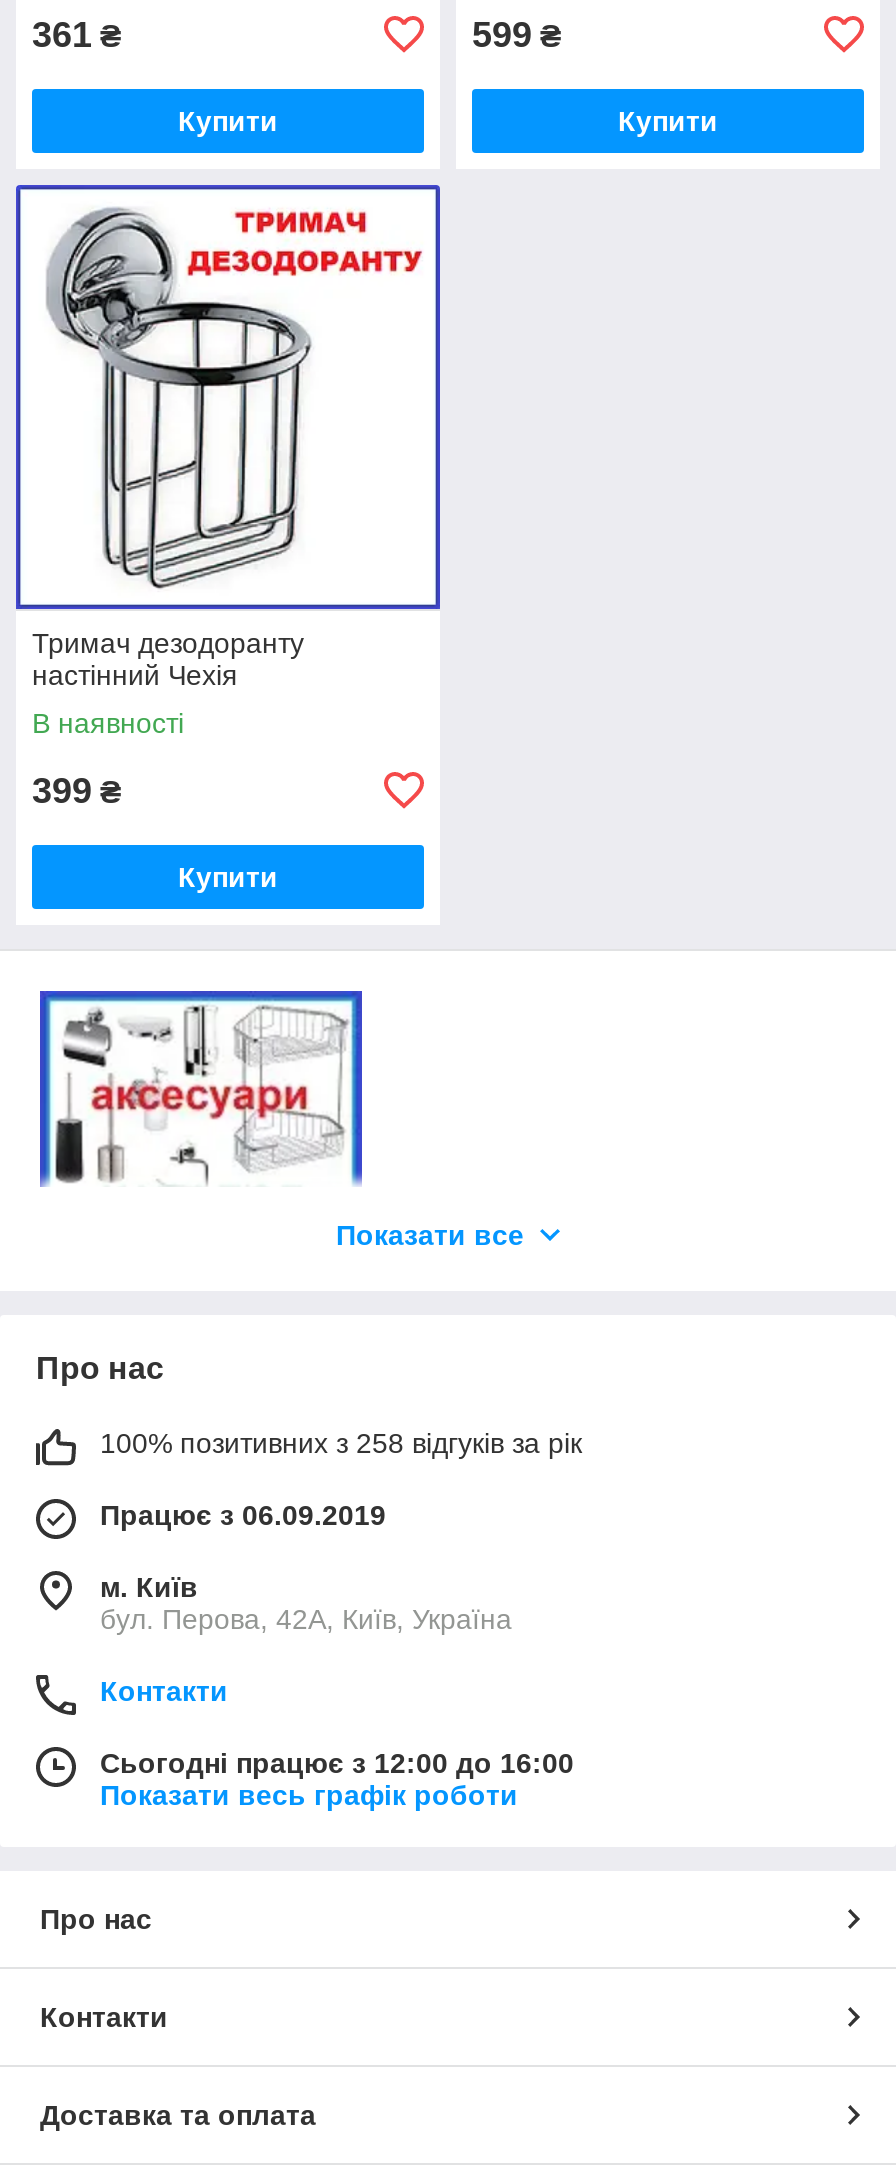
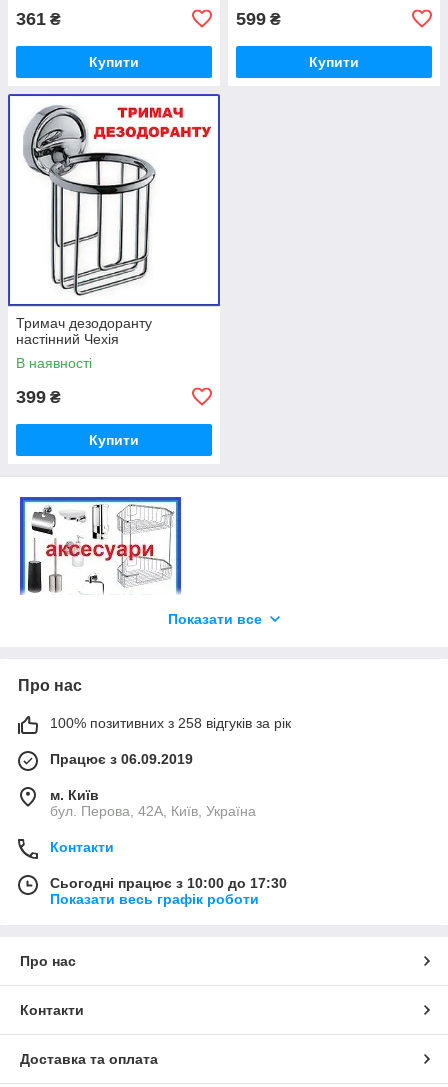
[100,1746,574,1778] Сьогодні працює з 12:00 до 16:00 -> [50,875,287,891] Сьогодні працює з 10:00 до 17:30

